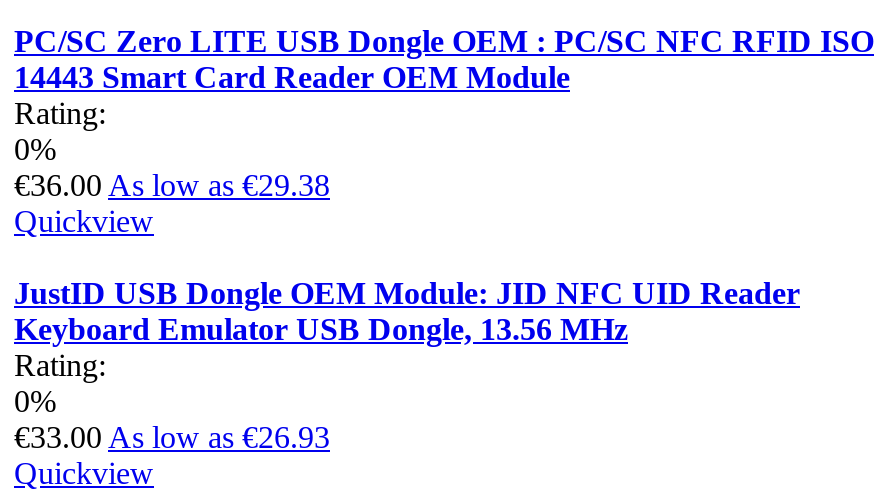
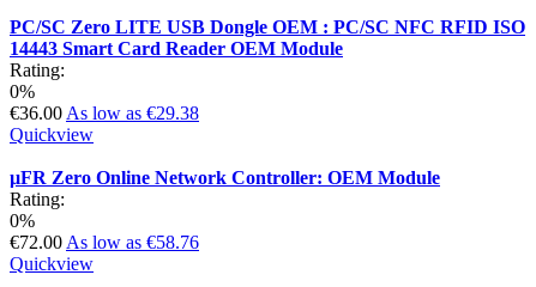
[14,276,800,346] JustID USB Dongle OEM Module: JID NFC UID Reader | Keyboard Emulator USB Dongle, 13.56 MHz -> [10,167,440,188] µFR Zero Online Network Controller: OEM Module
[14,420,330,454] €33.00 As low as €26.93 -> [10,232,199,252] €72.00 As low as €58.76

